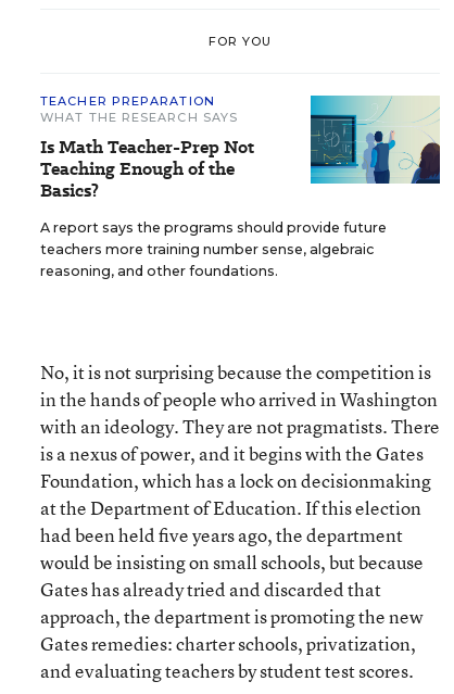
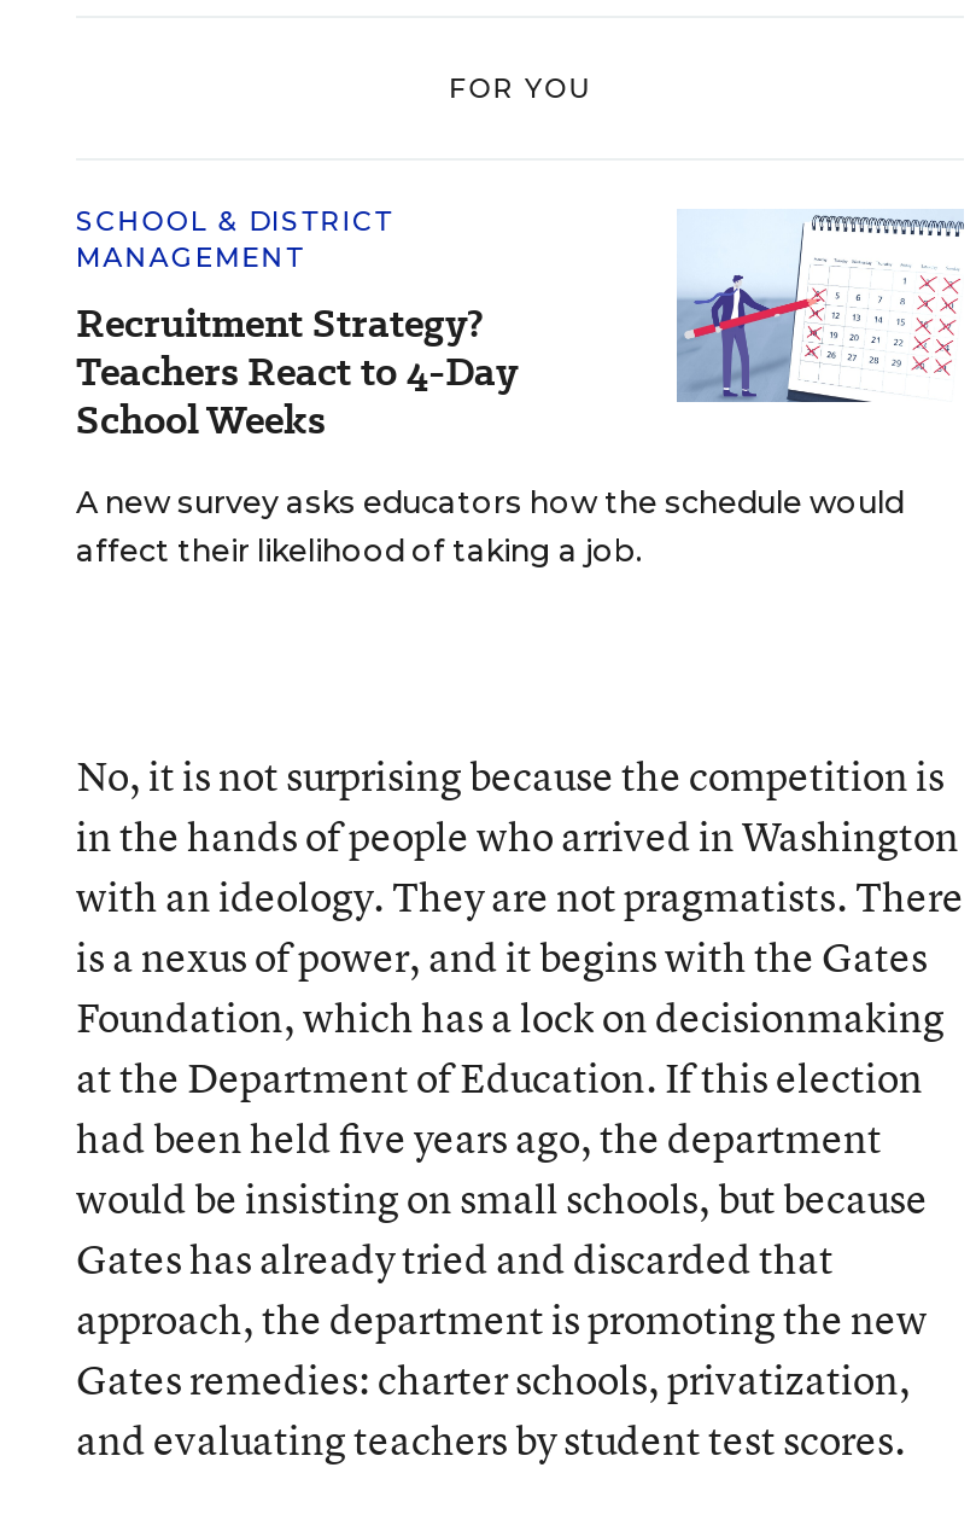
[40,93,254,203] TEACHER PREPARATION | WHAT THE RESEARCH SAYS | Is Math Teacher-Prep Not | Teaching Enough of the | Basics? -> [76,204,518,448] SCHOOL & DISTRICT | MANAGEMENT | Recruitment Strategy? | Teachers React to 4-Day | School Weeks
[40,94,441,279] [image] | A report says the programs should provide future | teachers more training number sense, algebraic | reasoning, and other foundations. -> [76,209,964,569] [image] | A new survey asks educators how the schedule would | affect their likelihood of taking a job.

